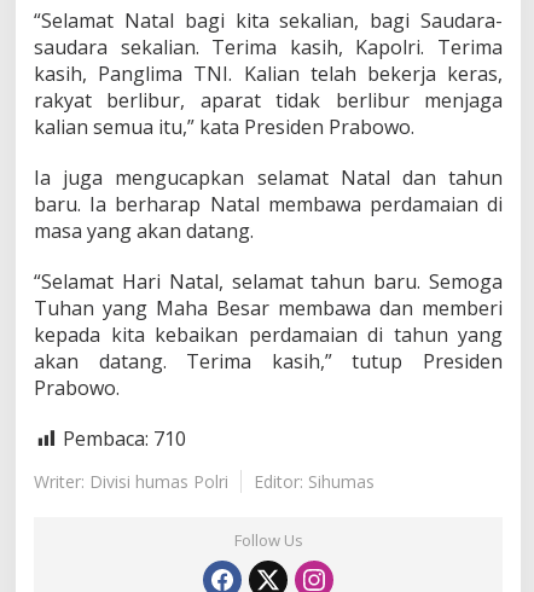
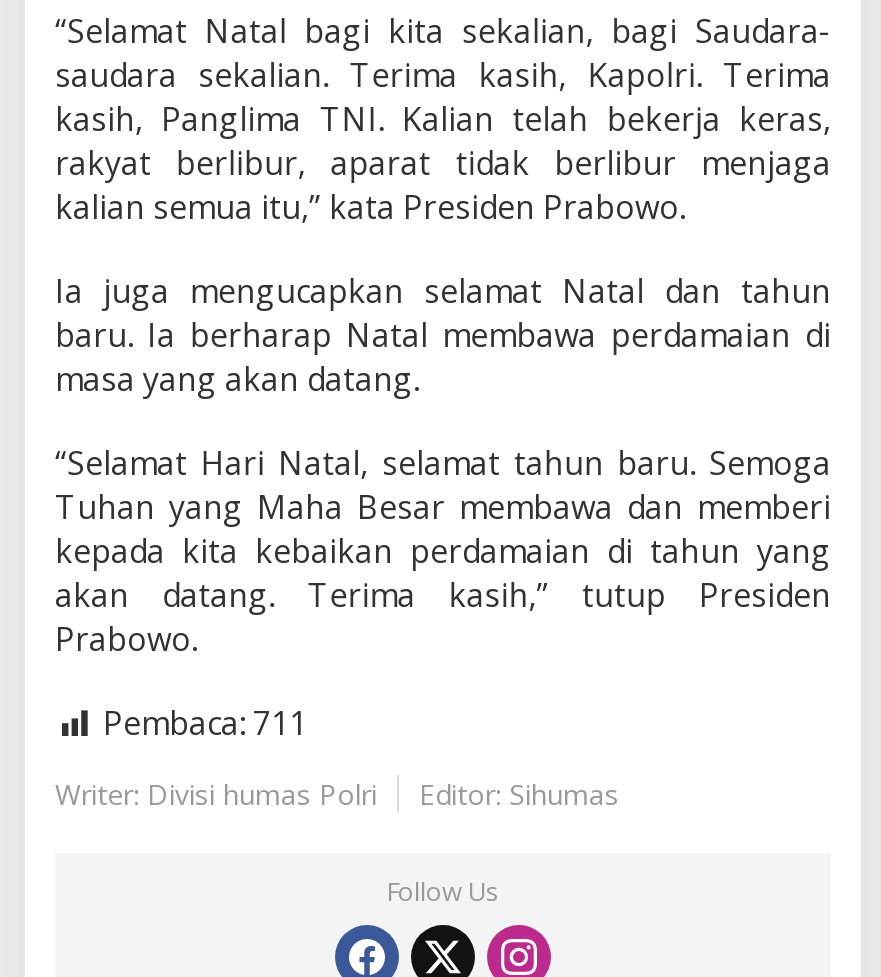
[63,426,186,452] Pembaca: 710 -> [103,702,307,746] Pembaca: 711

